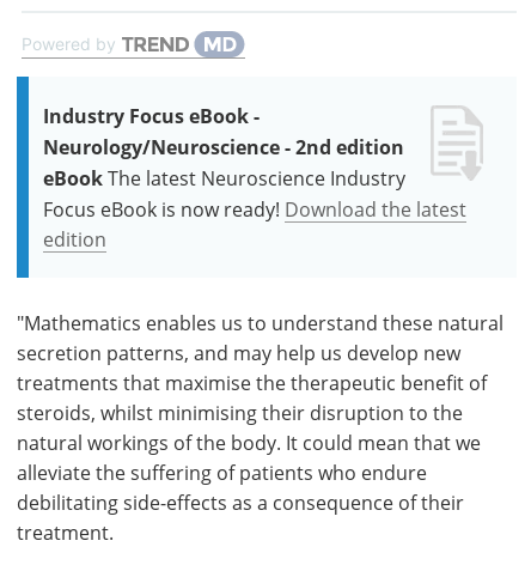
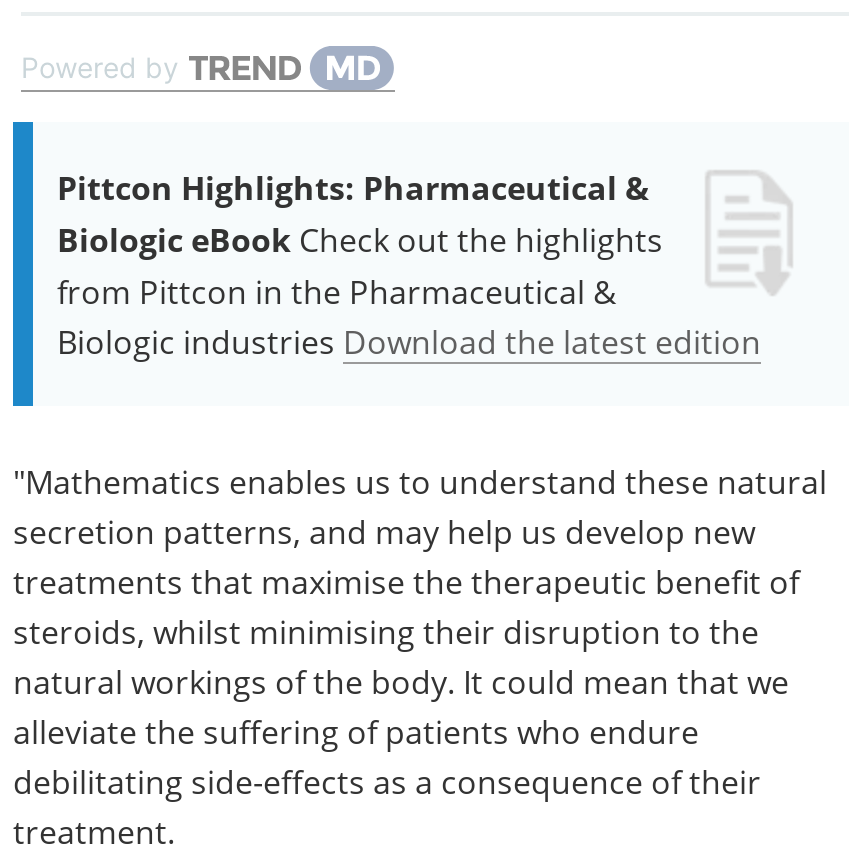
[43,103,466,251] Industry Focus eBook - | Neurology/Neuroscience - 2nd edition | eBook The latest Neuroscience Industry | Focus eBook is now ready! Download the latest | edition -> [57,166,761,362] Pittcon Highlights: Pharmaceutical & | Biologic eBook Check out the highlights | from Pittcon in the Pharmaceutical & | Biologic industries Download the latest edition

